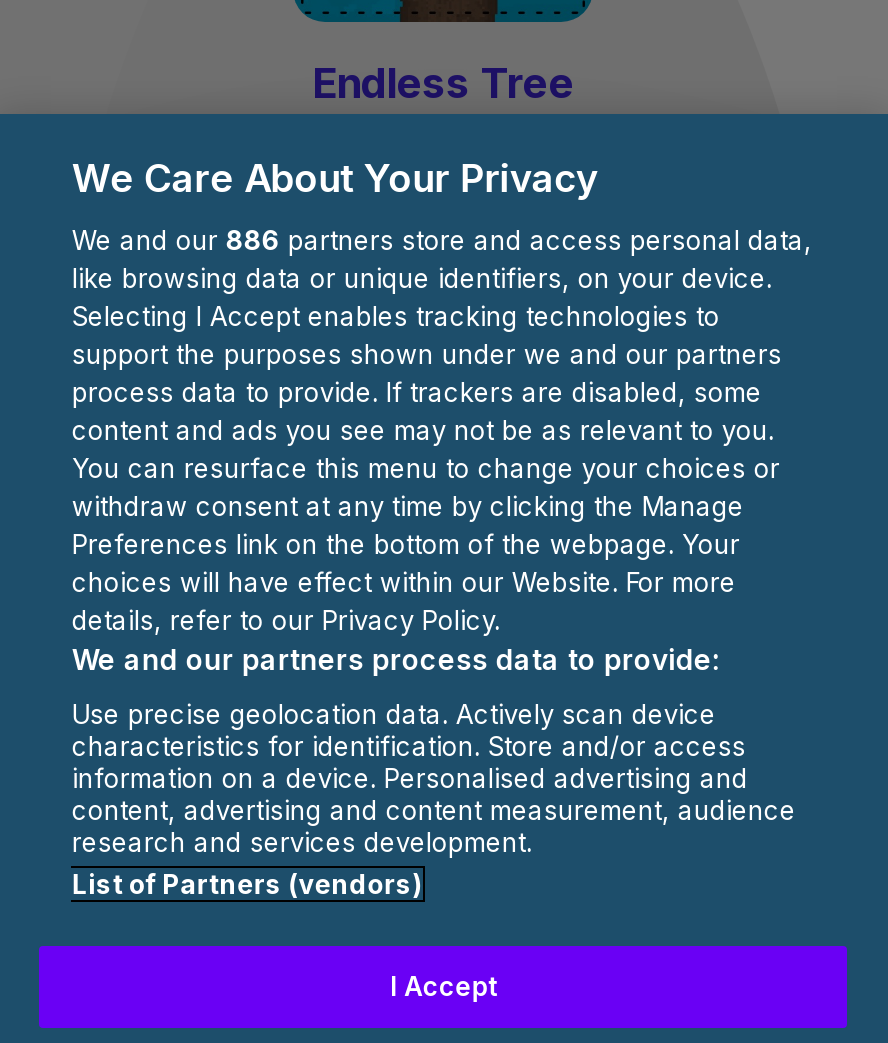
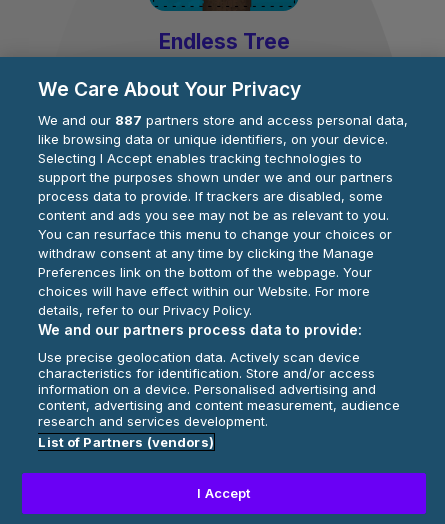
[72,224,812,256] We and our 886 partners store and access personal data, -> [38,112,408,128] We and our 887 partners store and access personal data,

